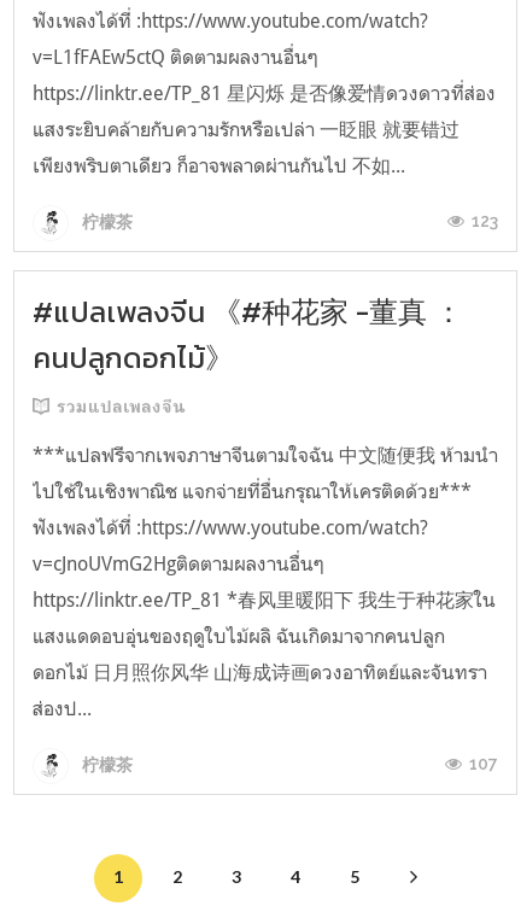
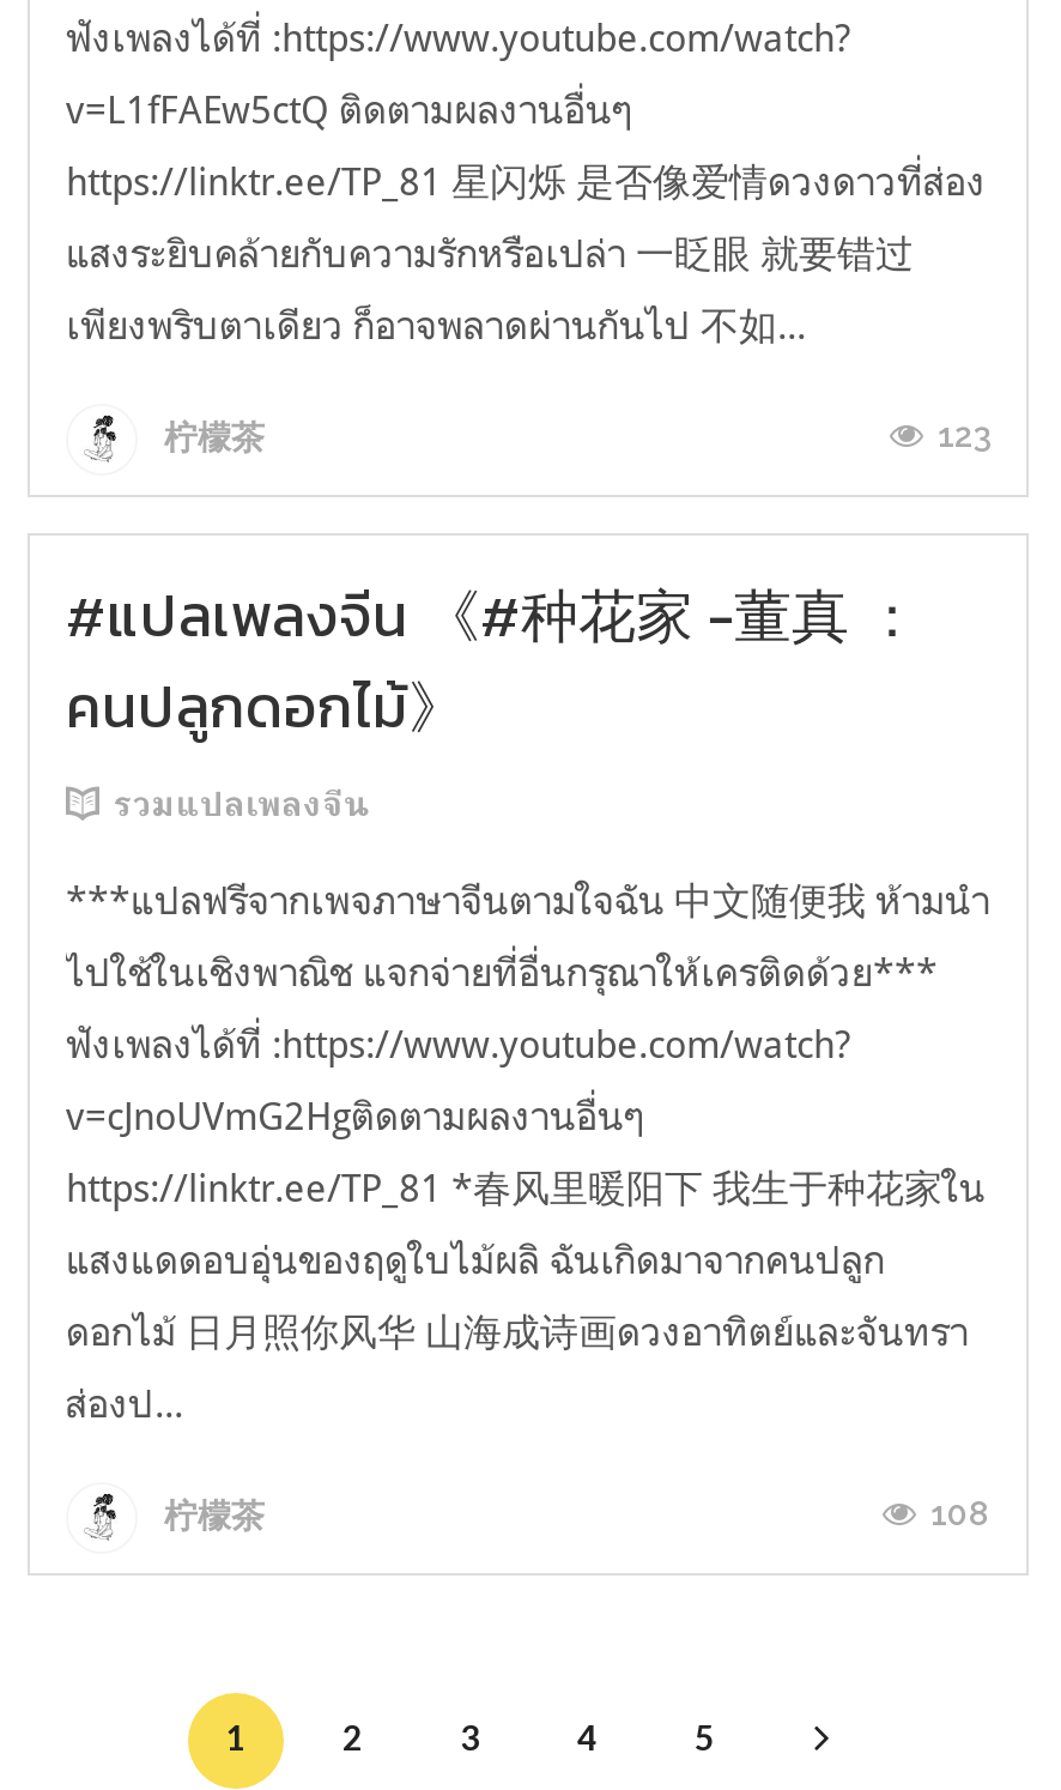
[469,754,498,773] 107 -> [930,1494,990,1532] 108

